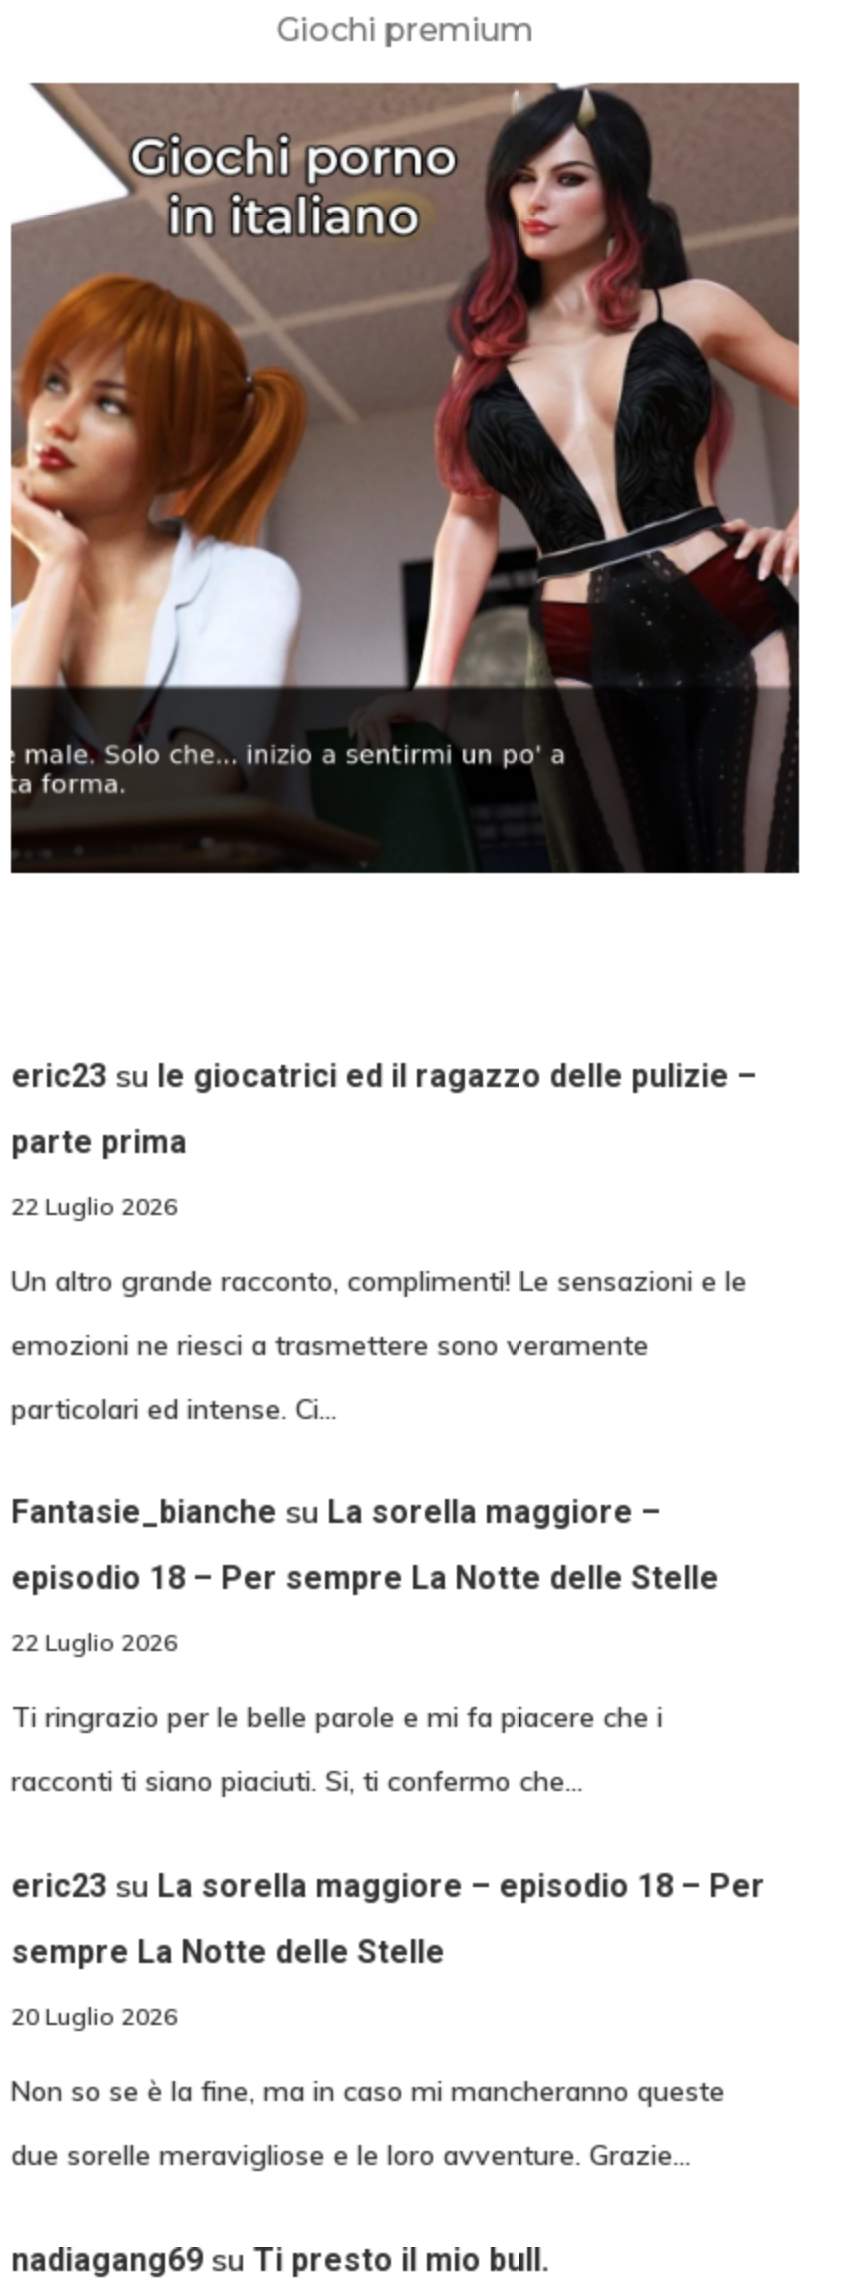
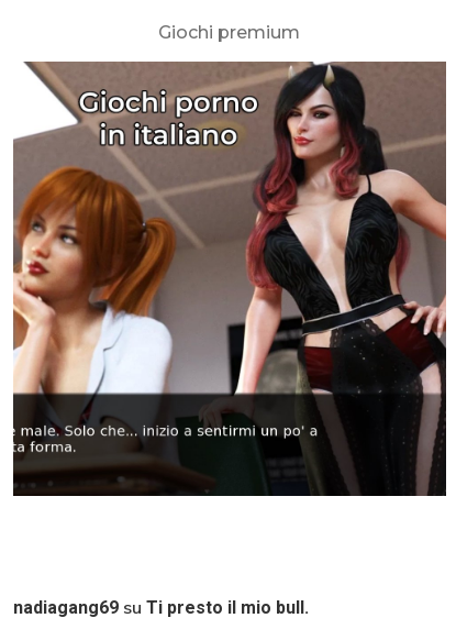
[11,1054,765,2173] eric23 su le giocatrici ed il ragazzo delle pulizie – | parte prima | 22 Luglio 2026 | Un altro grande racconto, complimenti! Le sensazioni e le | emozioni ne riesci a trasmettere sono veramente | particolari ed intense. Ci… | Fantasie_bianche su La sorella maggiore – | episodio 18 – Per sempre La Notte delle Stelle | 22 Luglio 2026 | Ti ringrazio per le belle parole e mi fa piacere che i | racconti ti siano piaciuti. Si, ti confermo che… | eric23 su La sorella maggiore – episodio 18 – Per | sempre La Notte delle Stelle | 20 Luglio 2026 | Non so se è la fine, ma in caso mi mancheranno queste | due sorelle meravigliose e le loro avventure. Grazie… -> none

